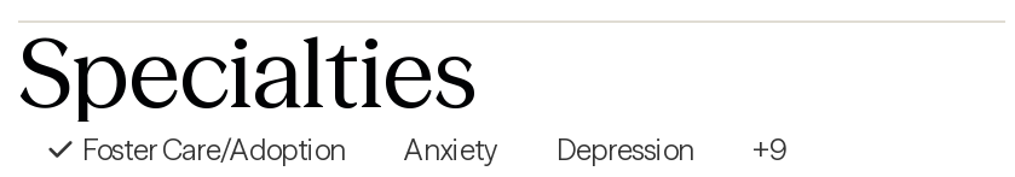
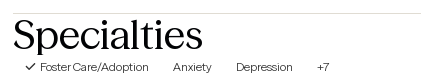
[82,130,784,166] Foster Care/Adoption Anxiety Depression +9 -> [39,58,329,73] Foster Care/Adoption Anxiety Depression +7

